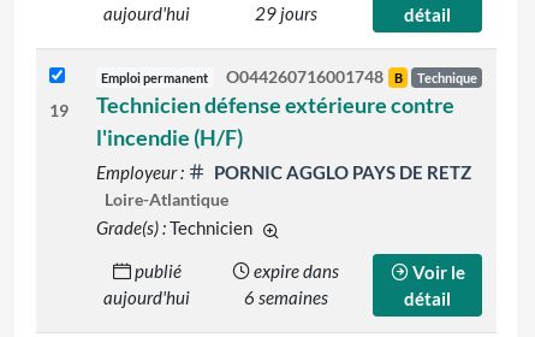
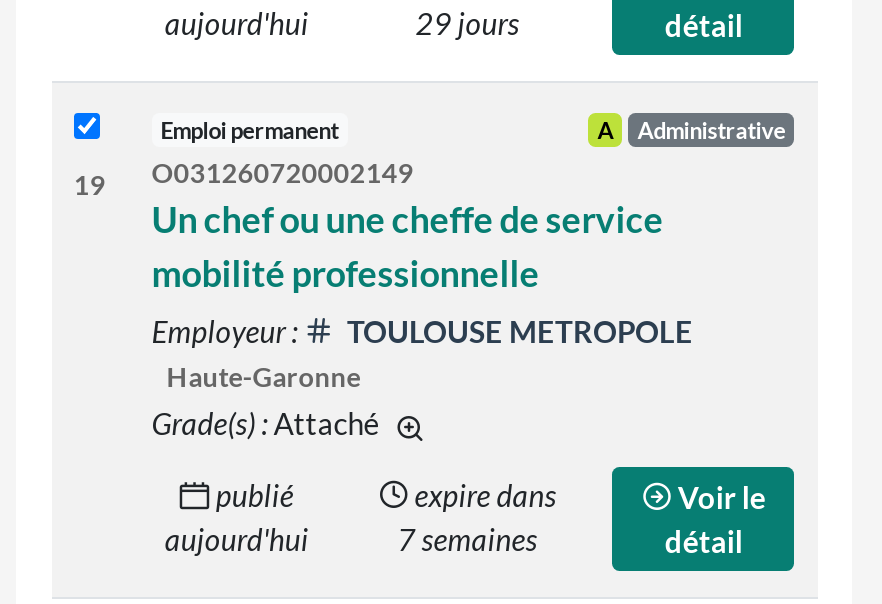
[96,67,454,150] O044260716001748 | Technicien défense extérieure contre | l'incendie (H/F) -> [152,157,664,295] O031260720002149 | Un chef ou une cheffe de service | mobilité professionnelle
[394,70,477,85] B | Technique -> [598,117,786,143] A | Administrative
[96,161,471,239] PORNIC AGGLO PAYS DE RETZ | Loire-Atlantique | Grade(s) : Technicien -> [152,312,693,442] TOULOUSE METROPOLE | Haute-Garonne | Grade(s) : Attaché
[244,286,328,308] 6 semaines -> [397,521,537,557] 7 semaines

